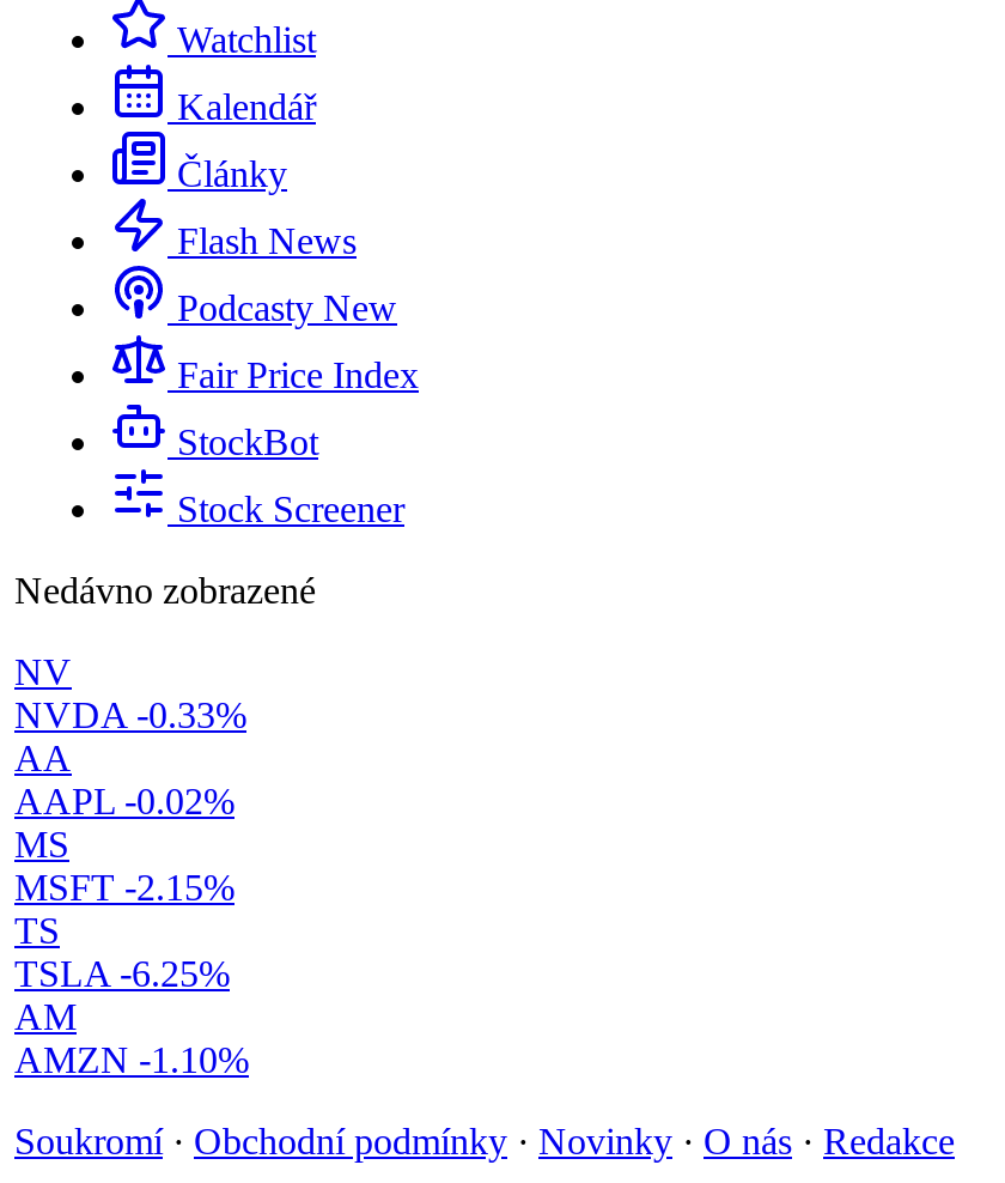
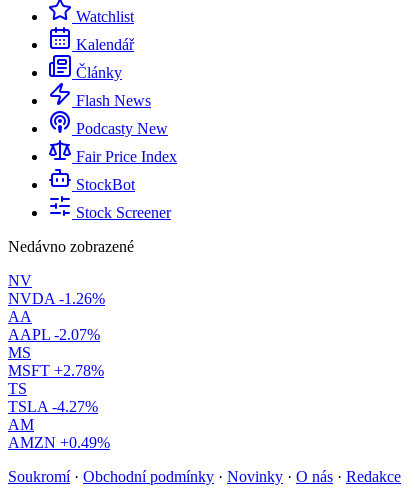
[14,695,246,735] NVDA -0.33% -> [8,290,105,307] NVDA -1.26%
[14,781,234,822] AAPL -0.02% -> [8,326,100,343] AAPL -2.07%
[14,867,234,908] MSFT -2.15% -> [8,362,104,379] MSFT +2.78%
[14,953,230,994] TSLA -6.25% -> [8,398,98,415] TSLA -4.27%
[14,1040,249,1080] AMZN -1.10% -> [8,434,110,451] AMZN +0.49%

